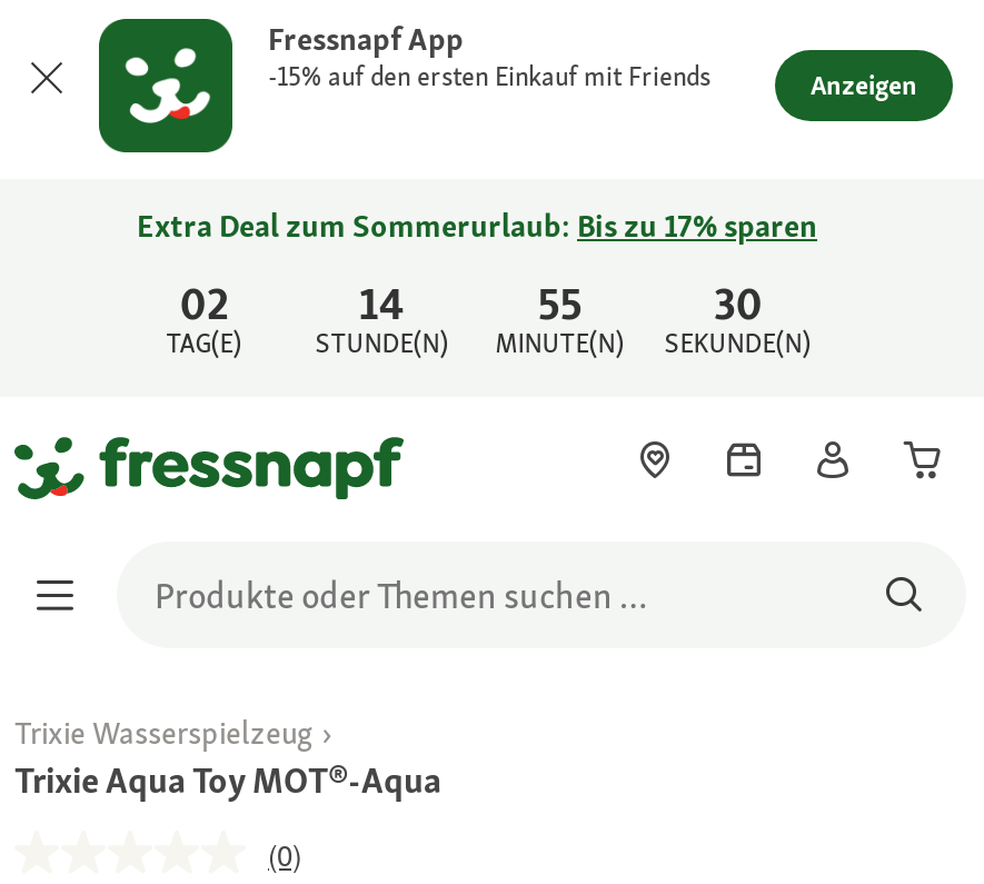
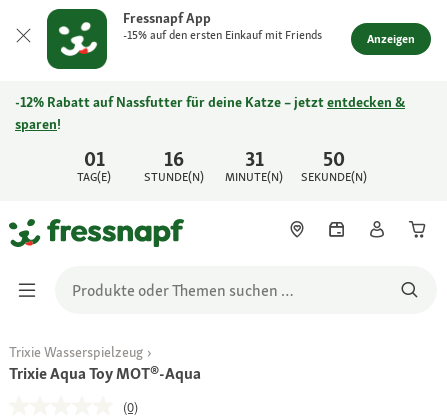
[137,206,817,246] Extra Deal zum Sommerurlaub: Bis zu 17% sparen -> [15,93,405,133] -12% Rabatt auf Nassfutter für deine Katze – jetzt entdecken & | sparen!
[180,275,229,332] 02 -> [84,146,105,172] 01
[359,275,405,332] 14 -> [164,146,184,172] 16
[538,275,582,332] 55 -> [245,146,264,172] 31
[713,275,762,332] 30 -> [323,146,345,172] 50

